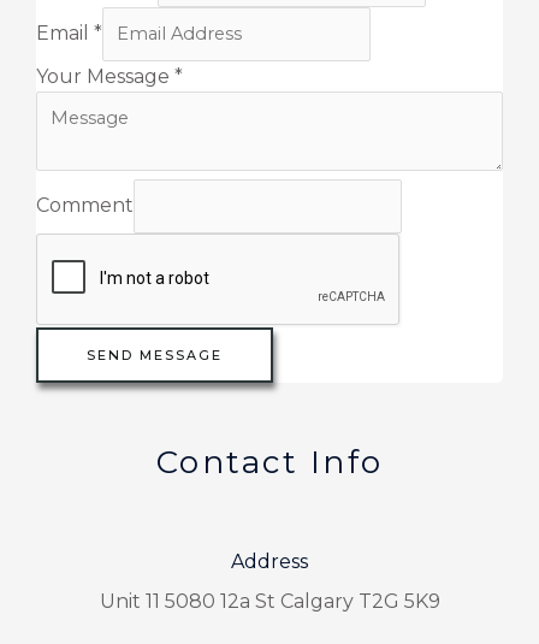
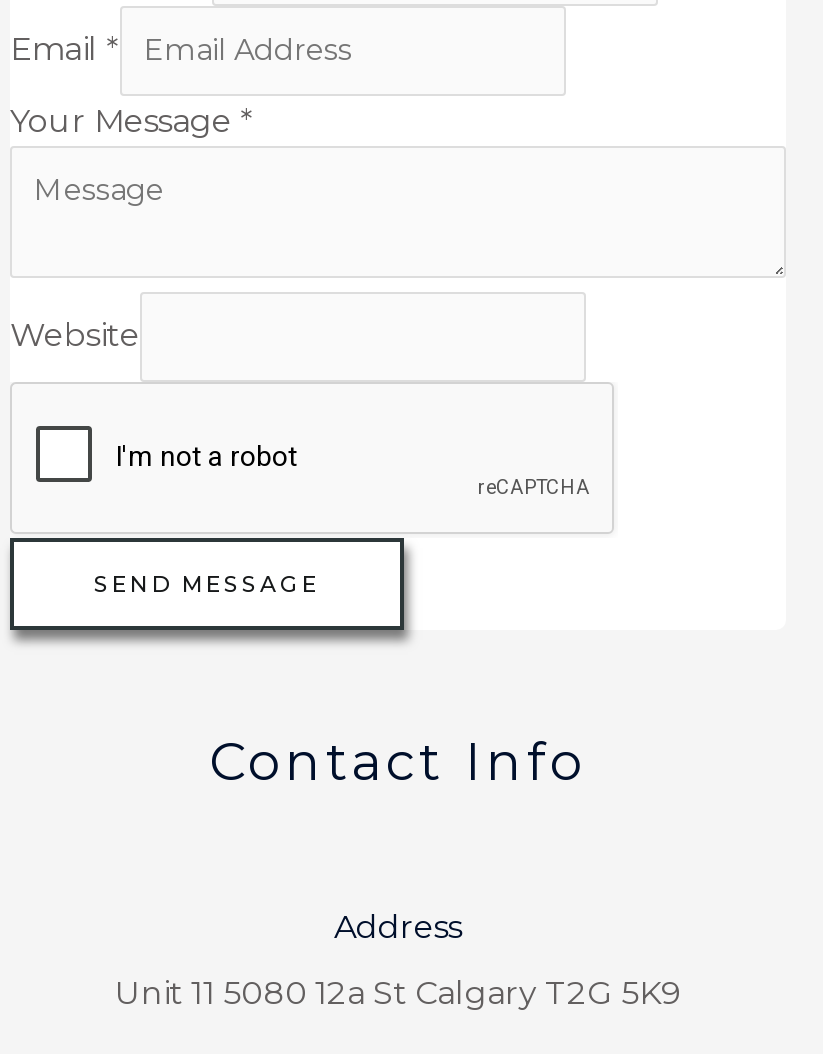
[36,194,134,217] Comment -> [10,316,140,354] Website

